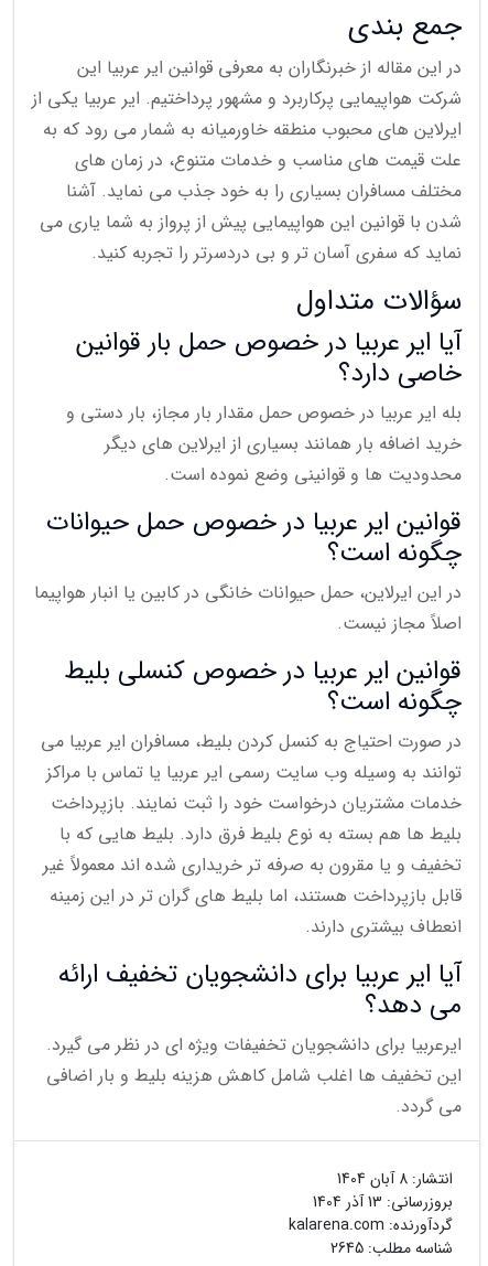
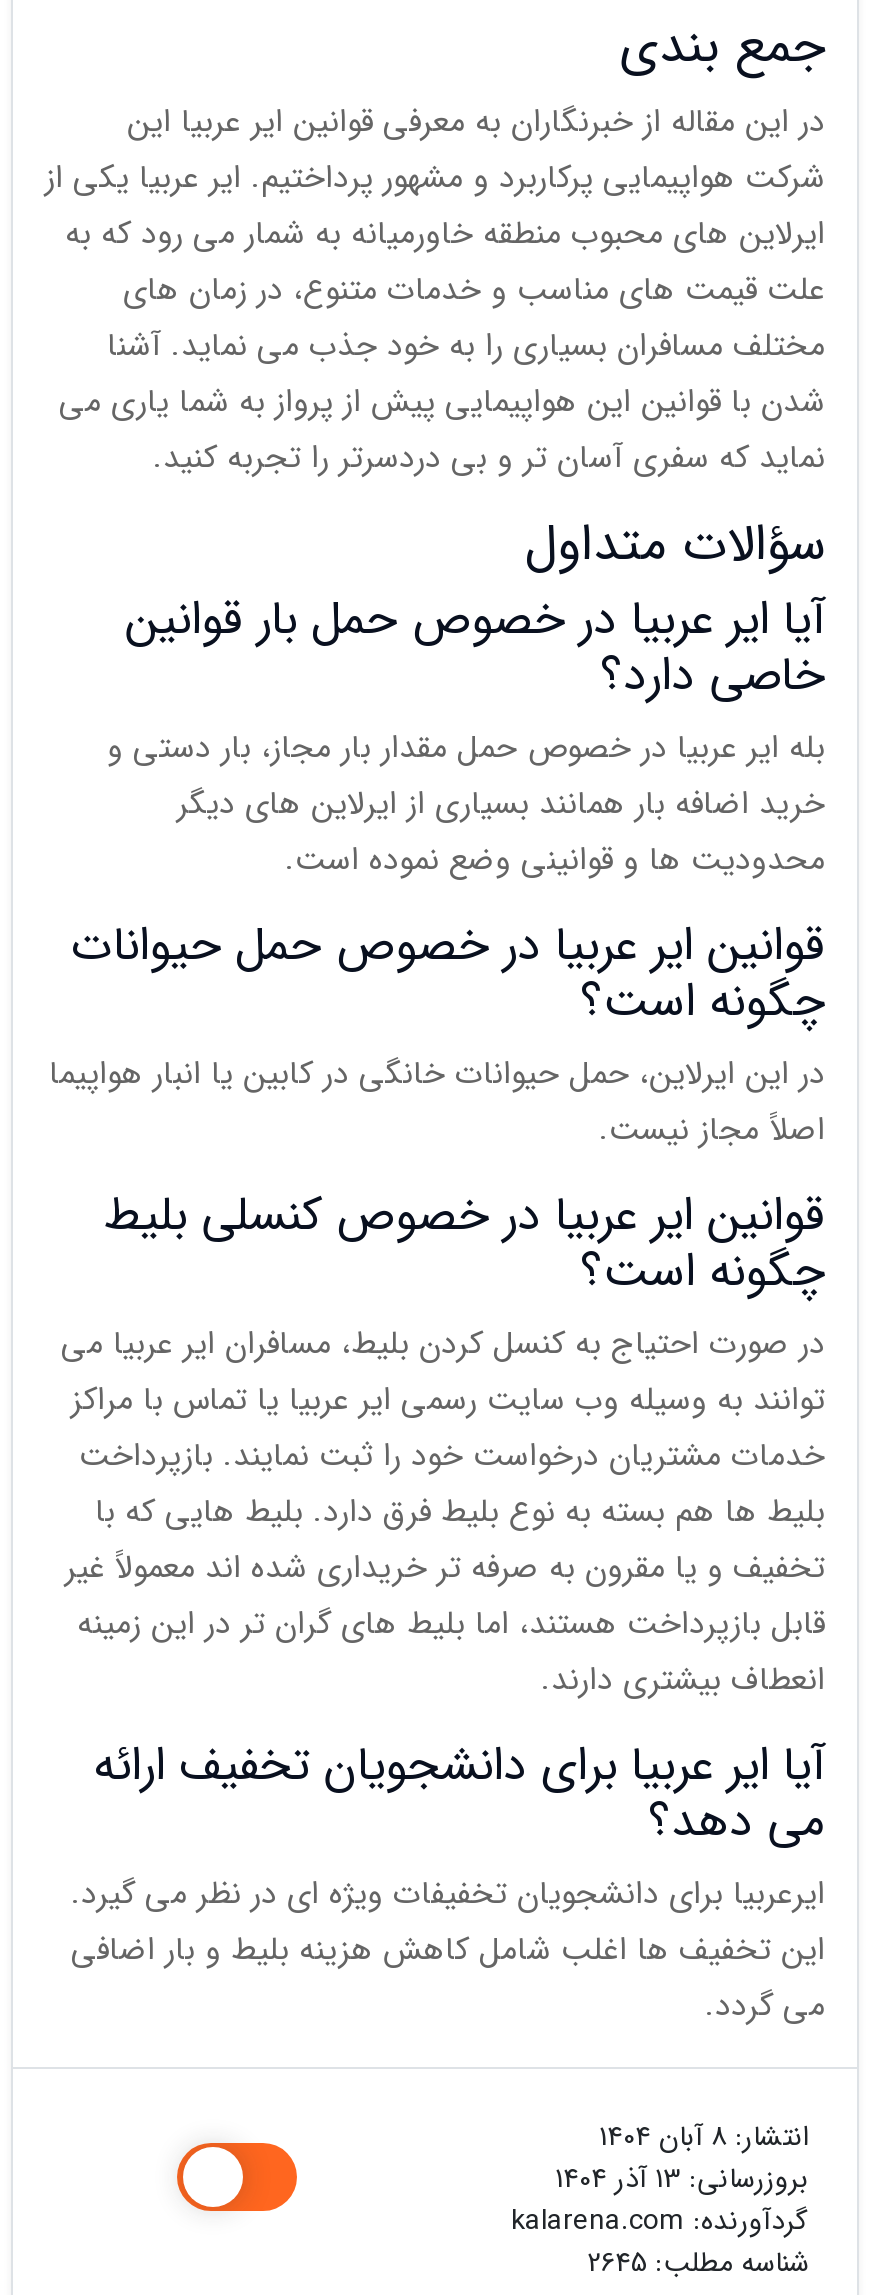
none -> [173,2139,299,2215] [image]

